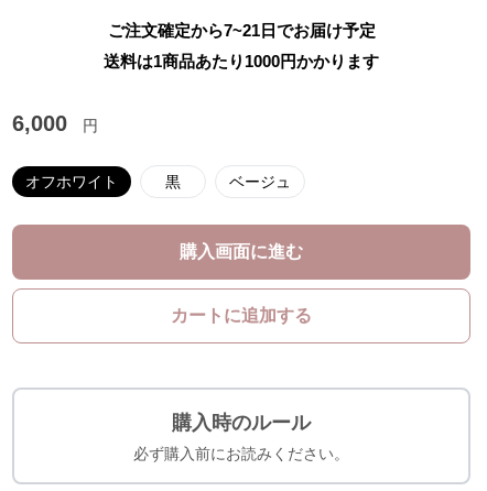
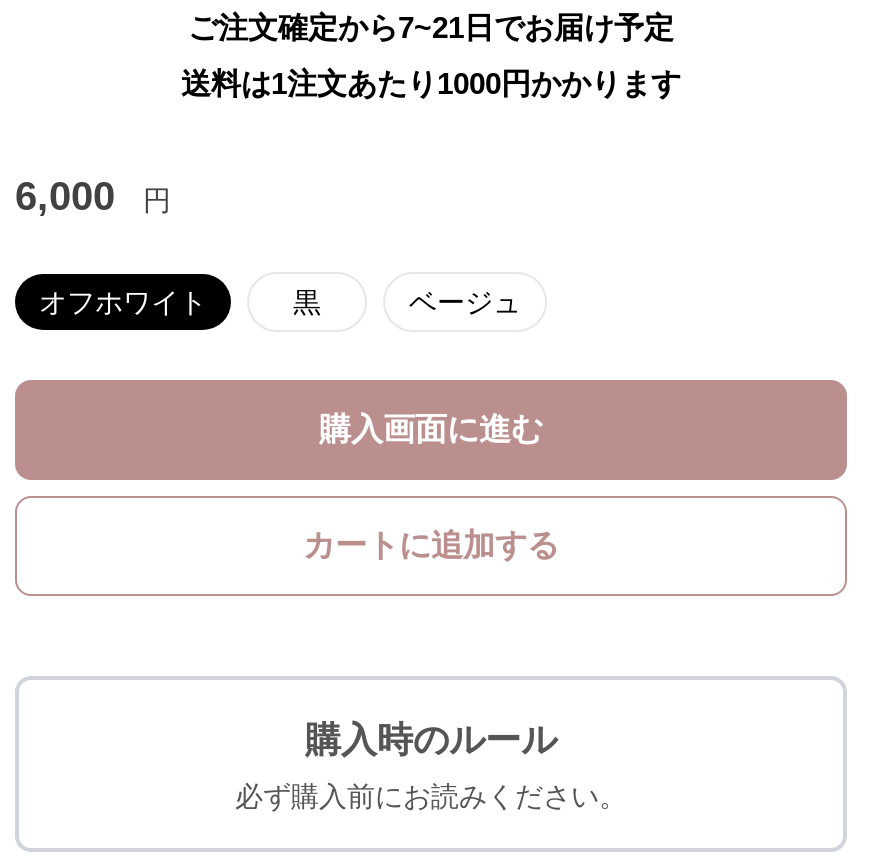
[104,52,379,70] 送料は1商品あたり1000円かかります -> [181,66,681,100] 送料は1注文あたり1000円かかります

